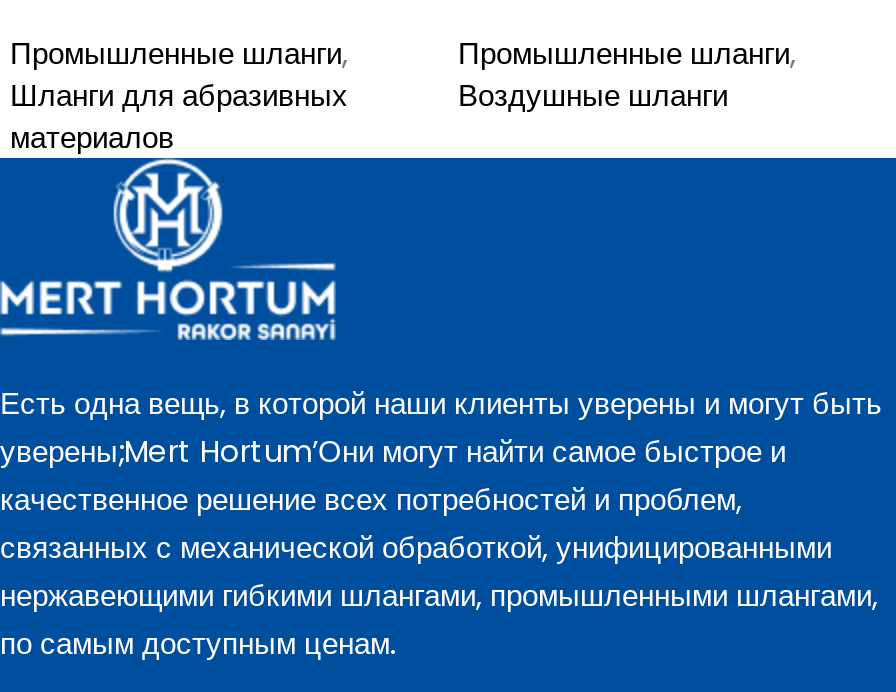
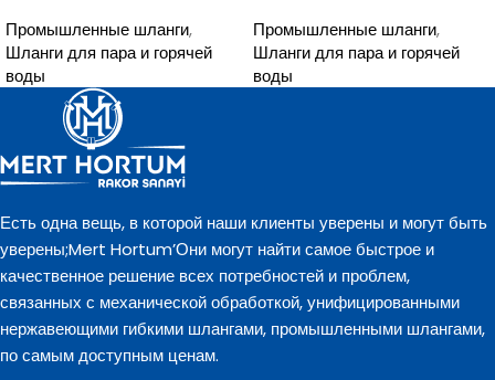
[10,74,348,158] Шланги для абразивных | материалов -> [6,41,212,87] Шланги для пара и горячей | воды
[458,74,728,116] Воздушные шланги -> [253,41,460,87] Шланги для пара и горячей | воды

